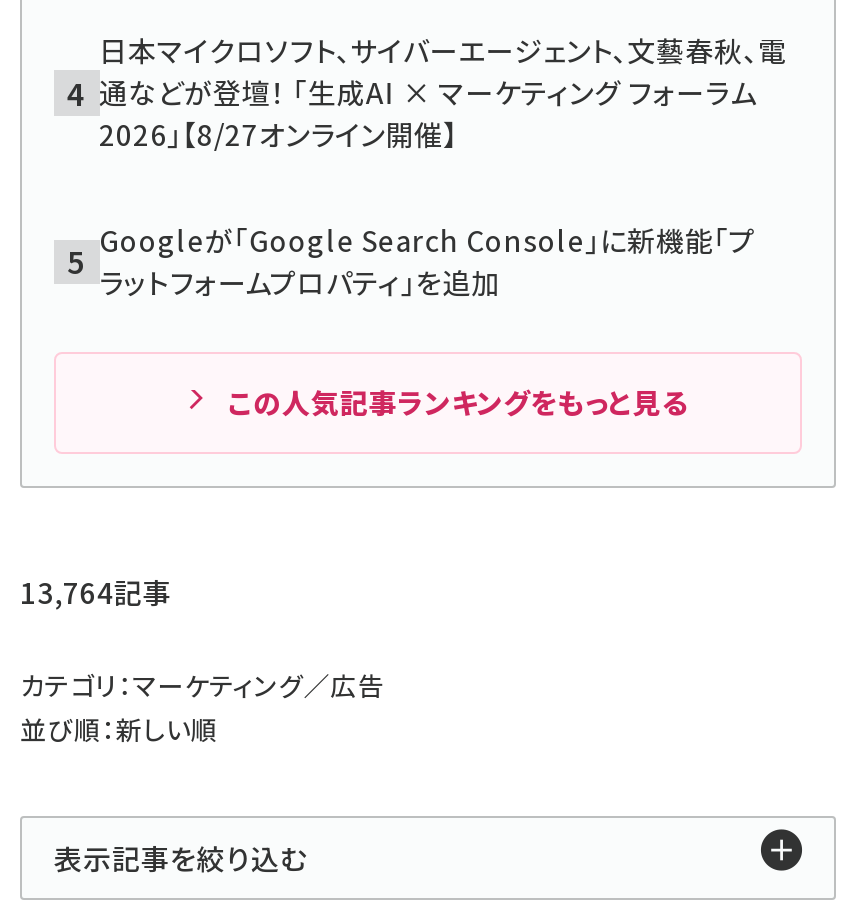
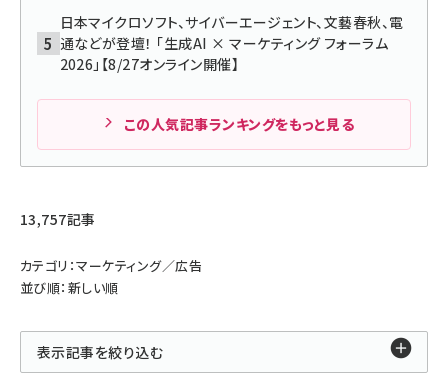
[99,220,756,302] Googleが「Google Search Console」に新機能「プ | ラットフォームプロパティ」を追加 -> none
[20,572,172,612] 13,764記事 -> [20,209,96,229] 13,757記事

